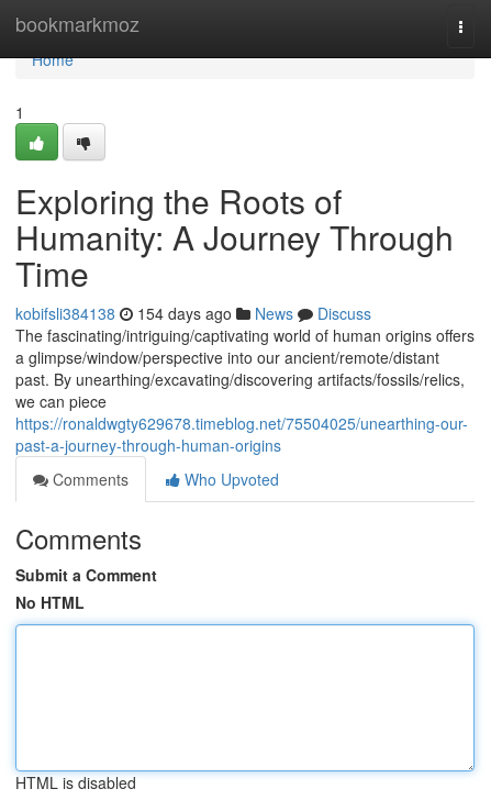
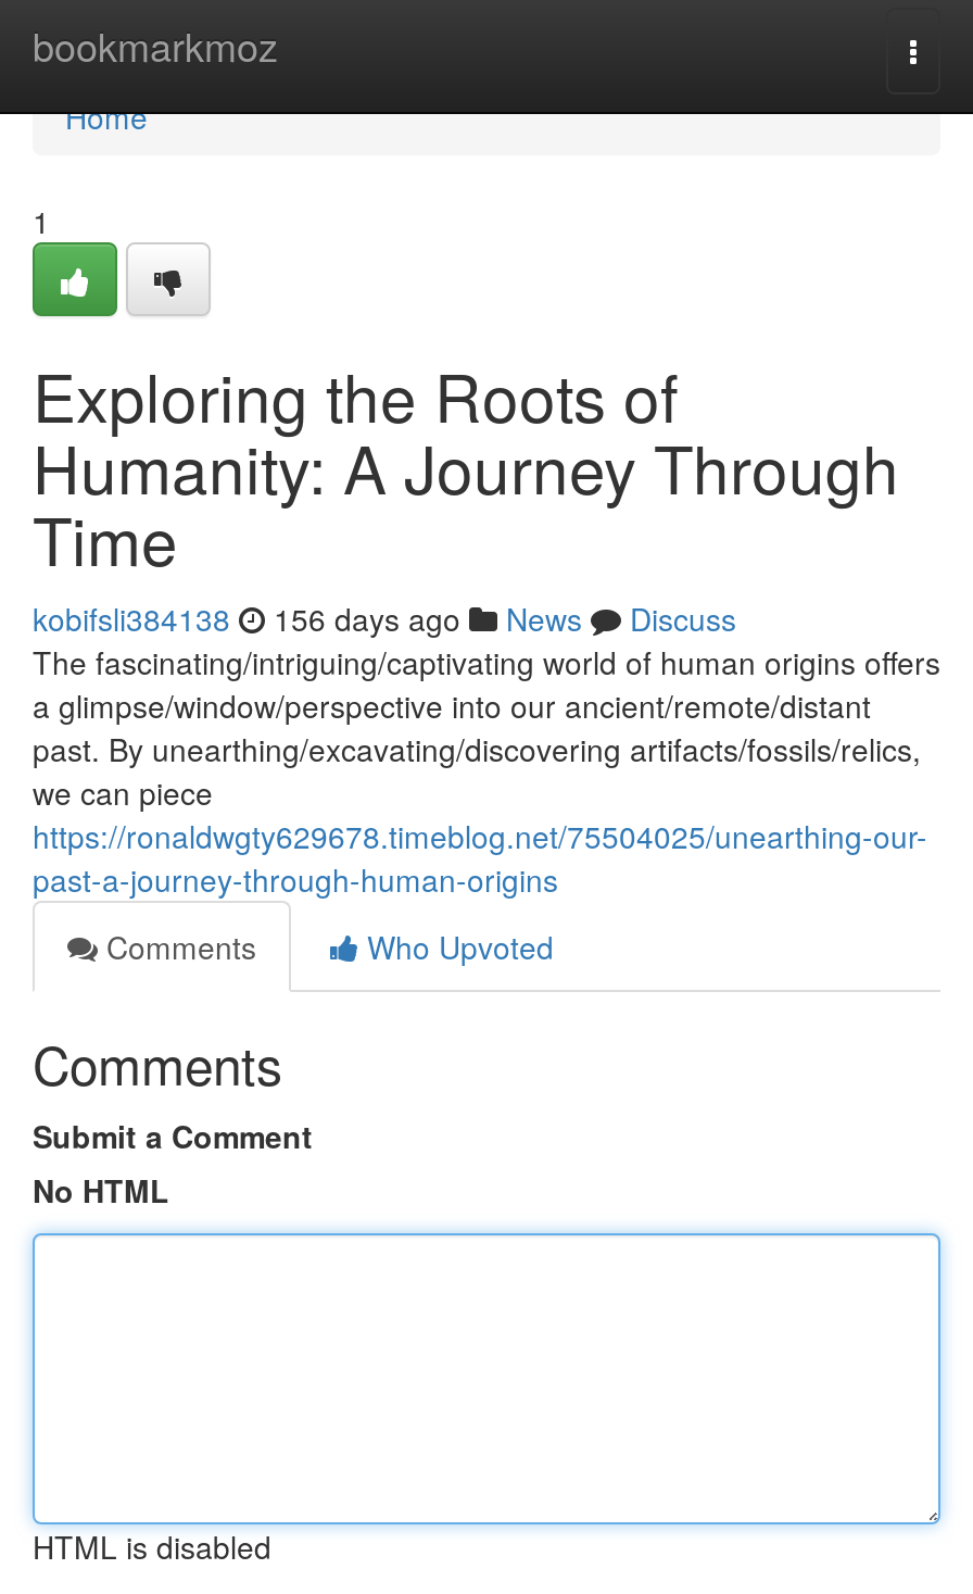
[15,302,371,324] kobifsli384138 154 days ago News Discuss -> [33,597,736,640] kobifsli384138 156 days ago News Discuss

